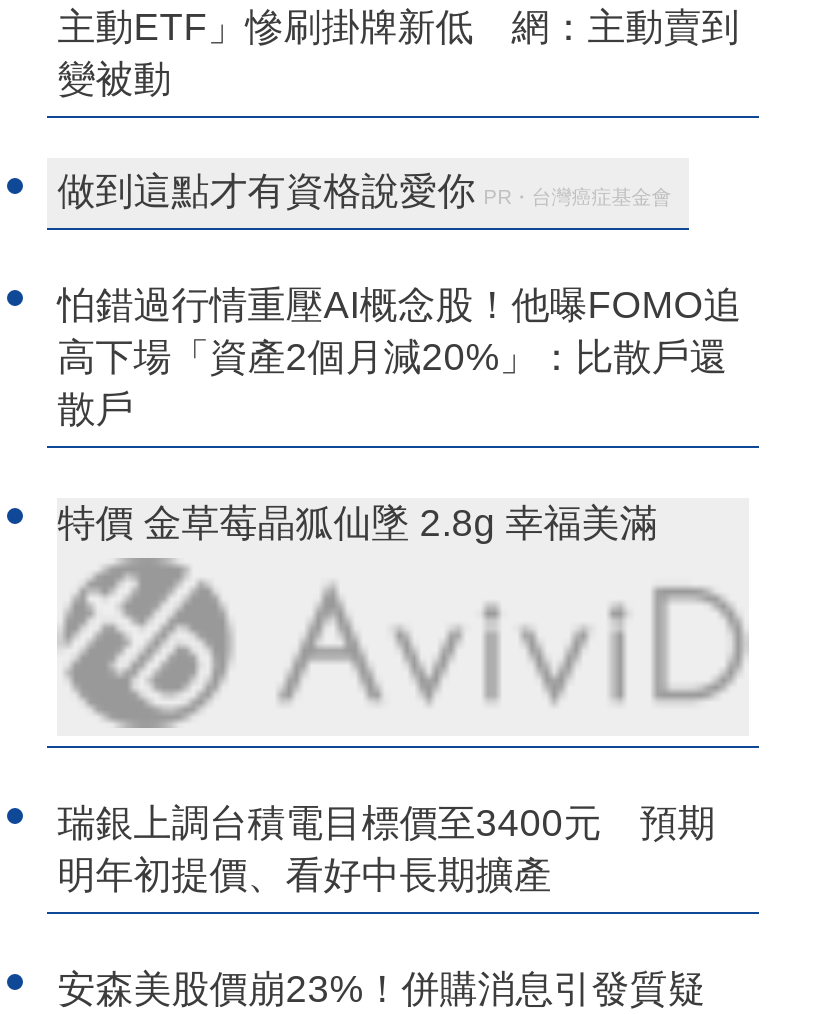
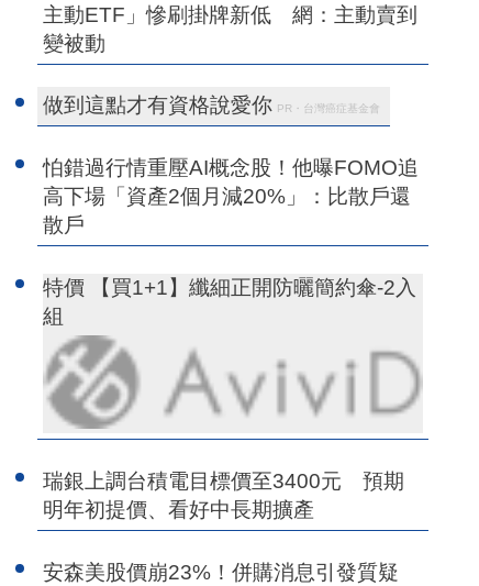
[57,502,657,544] 特價 金草莓晶狐仙墜 2.8g 幸福美滿 -> [43,276,417,328] 特價 【買1+1】纖細正開防曬簡約傘-2入 | 組

